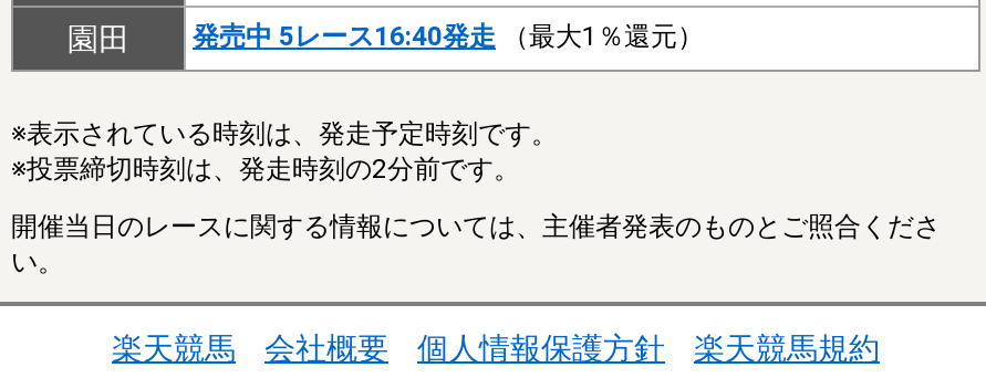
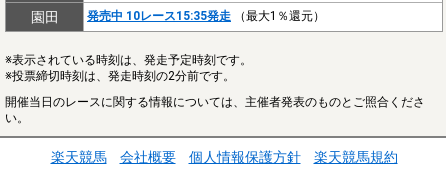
[193,21,704,52] 発売中 5レース16:40発走（最大1％還元） -> [87,9,325,23] 発売中 10レース15:35発走（最大1％還元）

